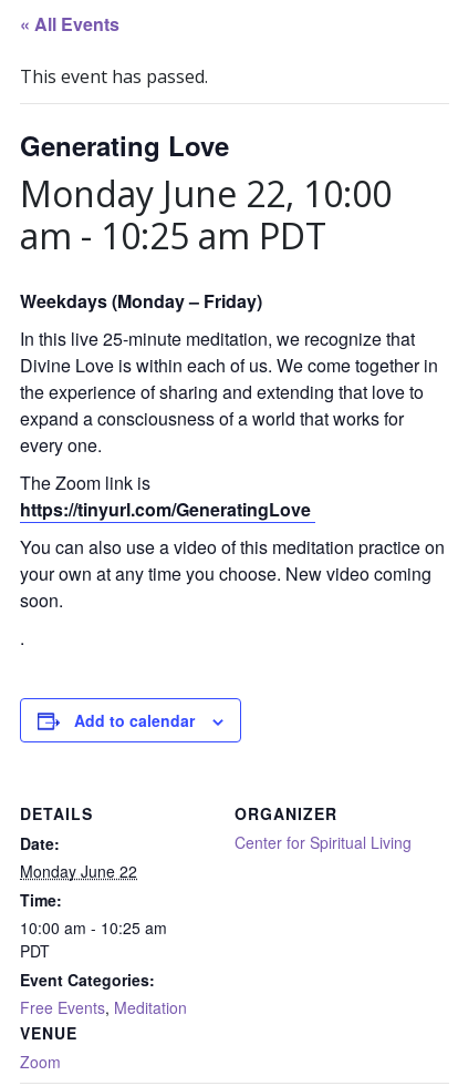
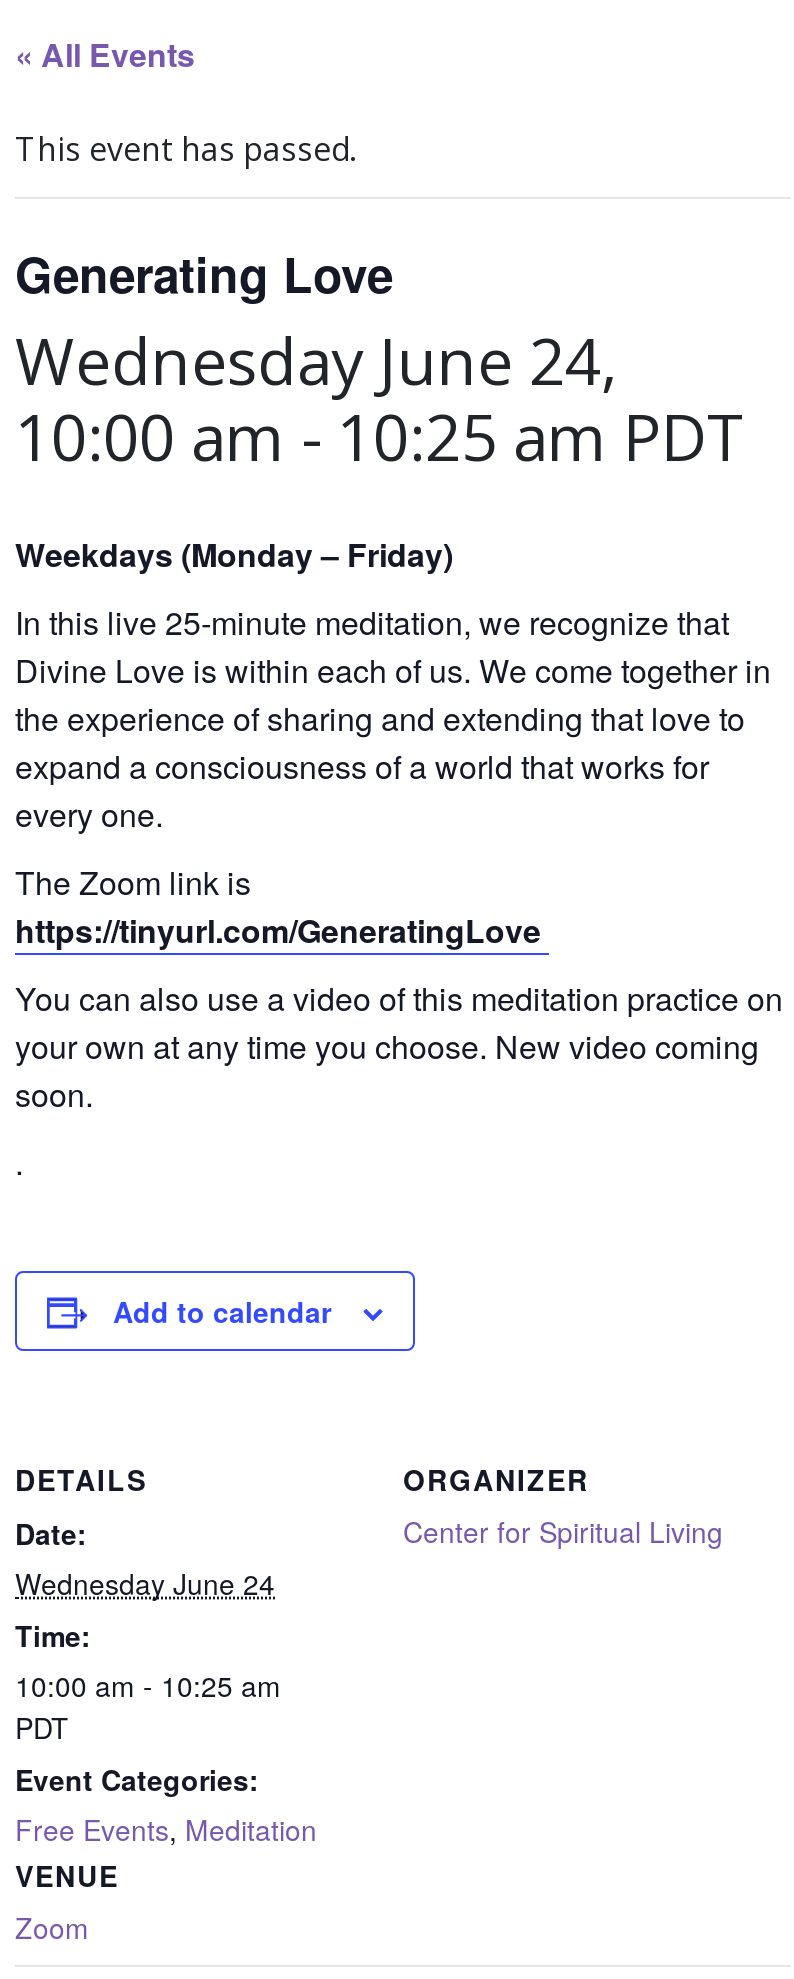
[20,170,392,259] Monday June 22, 10:00 | am -10:25 am PDT -> [15,317,745,479] Wednesday June 24, | 10:00 am -10:25 am PDT
[20,860,137,882] Monday June 22 -> [15,1563,275,1603] Wednesday June 24

